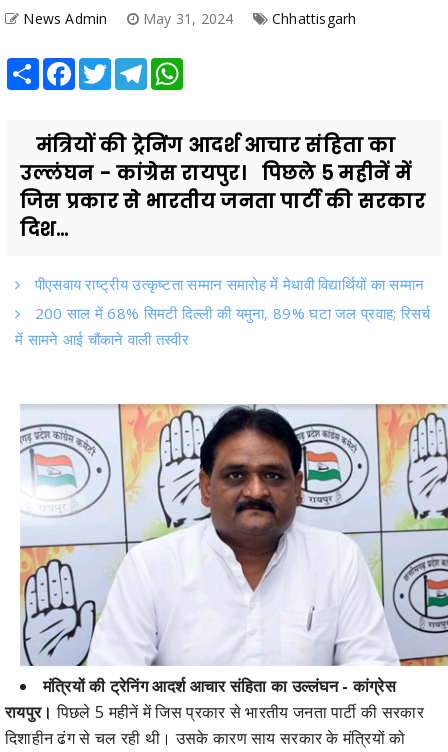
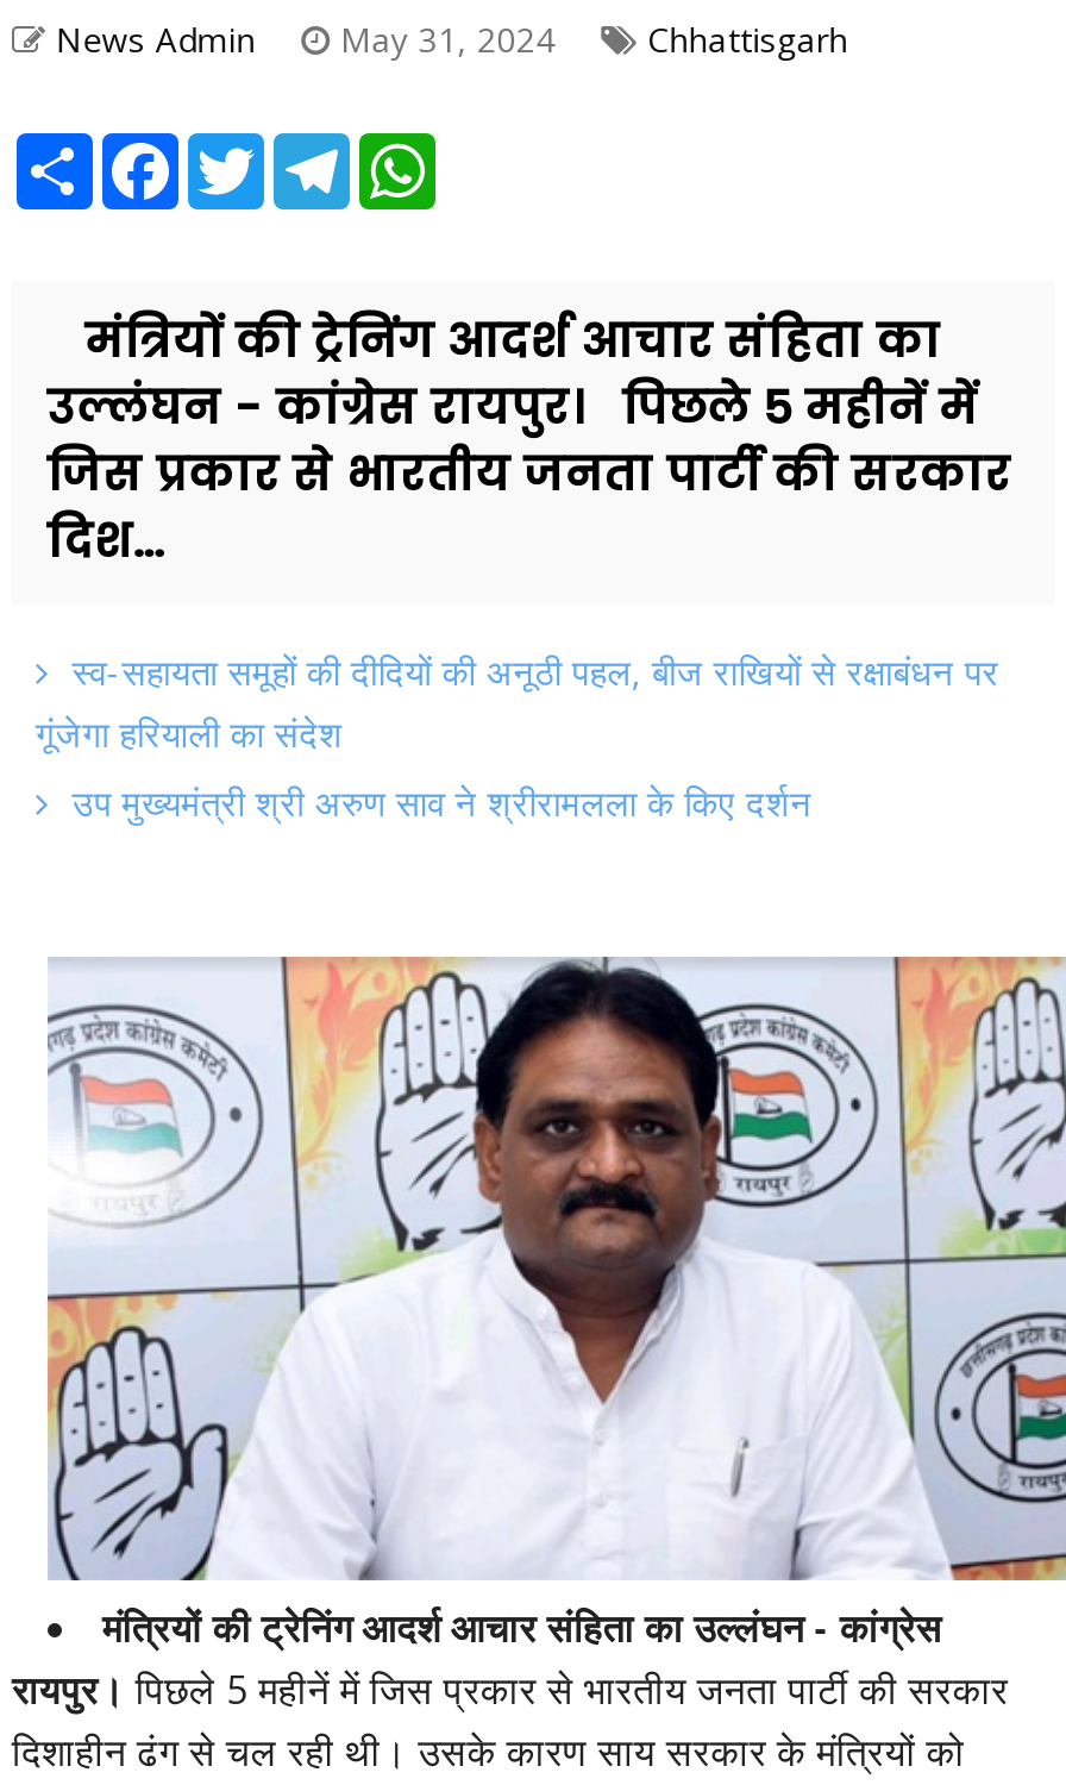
[15,274,431,349] पीएसवाय राष्ट्रीय उत्कृष्टता सम्मान समारोह में मेधावी विद्यार्थियों का सम्मान | 200 साल में 68% सिमटी दिल्ली की यमुना, 89% घटा जल प्रवाह; रिसर्च | में सामने आई चौंकाने वाली तस्वीर -> [36,646,1000,825] स्व-सहायता समूहों की दीदियों की अनूठी पहल, बीज राखियों से रक्षाबंधन पर | गूंजेगा हरियाली का संदेश | उप मुख्यमंत्री श्री अरुण साव ने श्रीरामलला के किए दर्शन

